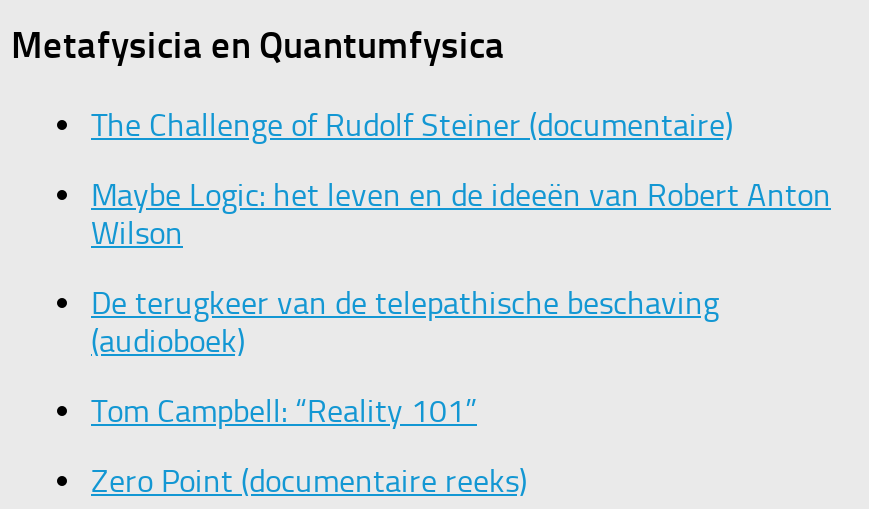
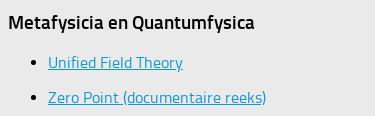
[91,106,831,430] The Challenge of Rudolf Steiner (documentaire) | Maybe Logic: het leven en de ideeën van Robert Anton | Wilson | De terugkeer van de telepathische beschaving | (audioboek) | Tom Campbell: “Reality 101” -> [48,53,183,72] Unified Field Theory

